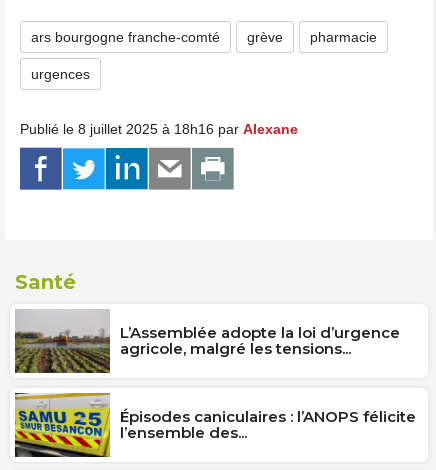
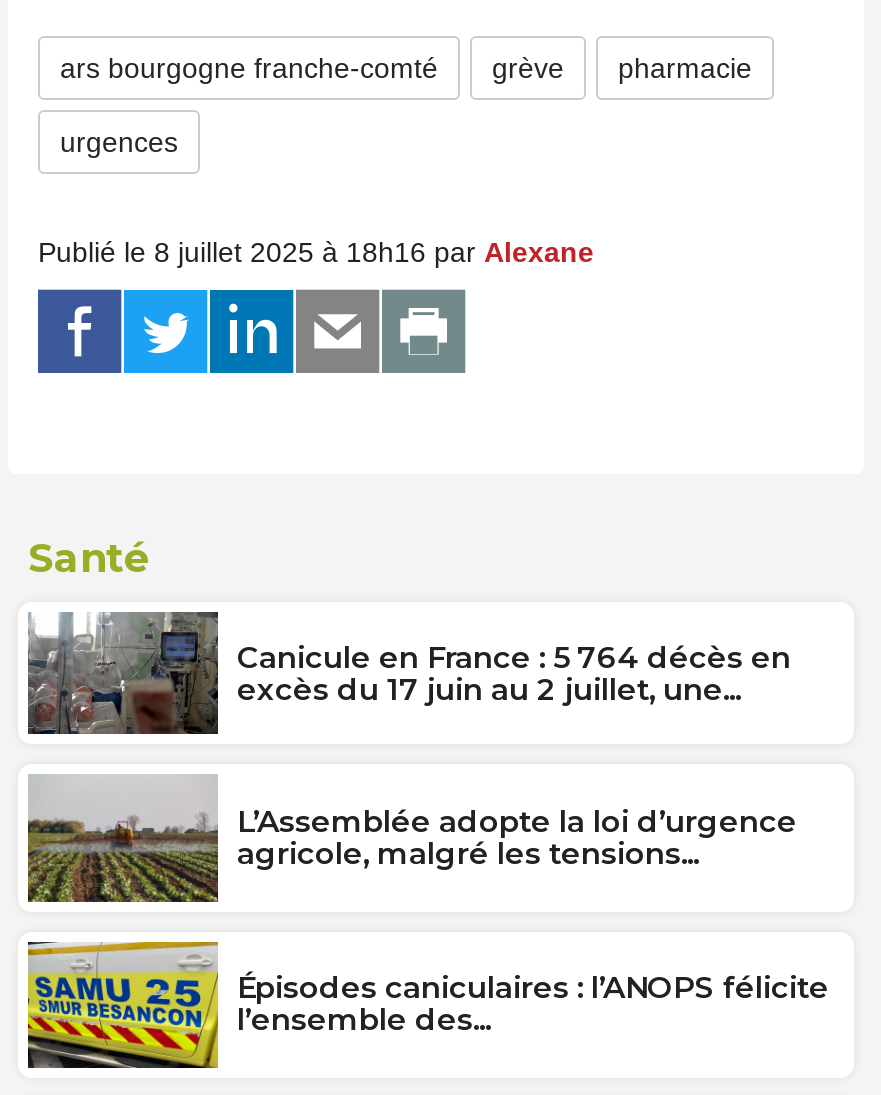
none -> [28,612,791,736] [image] | Canicule en France : 5 764 décès en | excès du 17 juin au 2 juillet, une...

